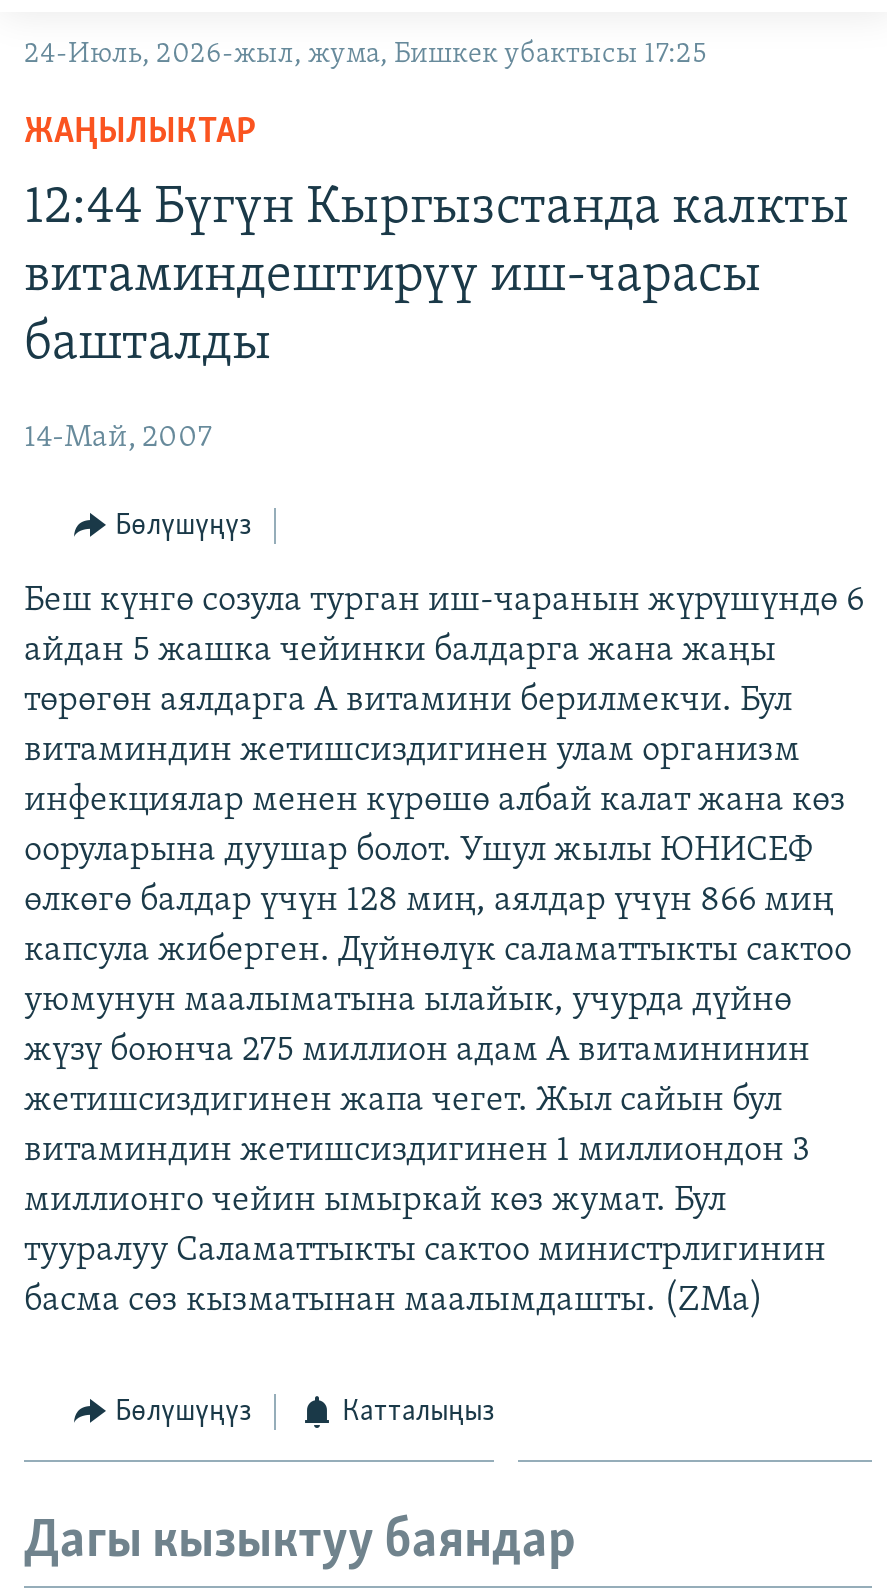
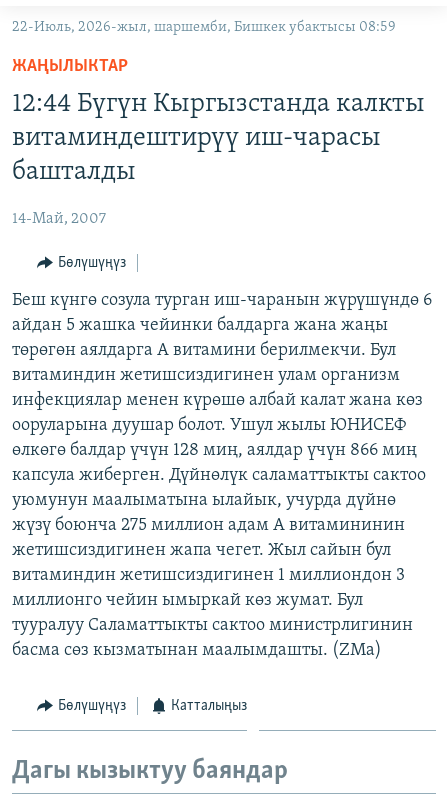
[24,40,708,70] 24-Июль, 2026-жыл, жума, Бишкек убактысы 17:25 -> [12,20,396,35] 22-Июль, 2026-жыл, шаршемби, Бишкек убактысы 08:59

